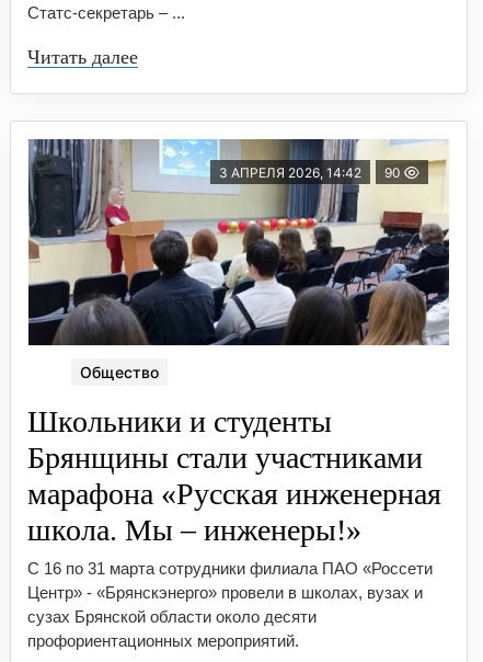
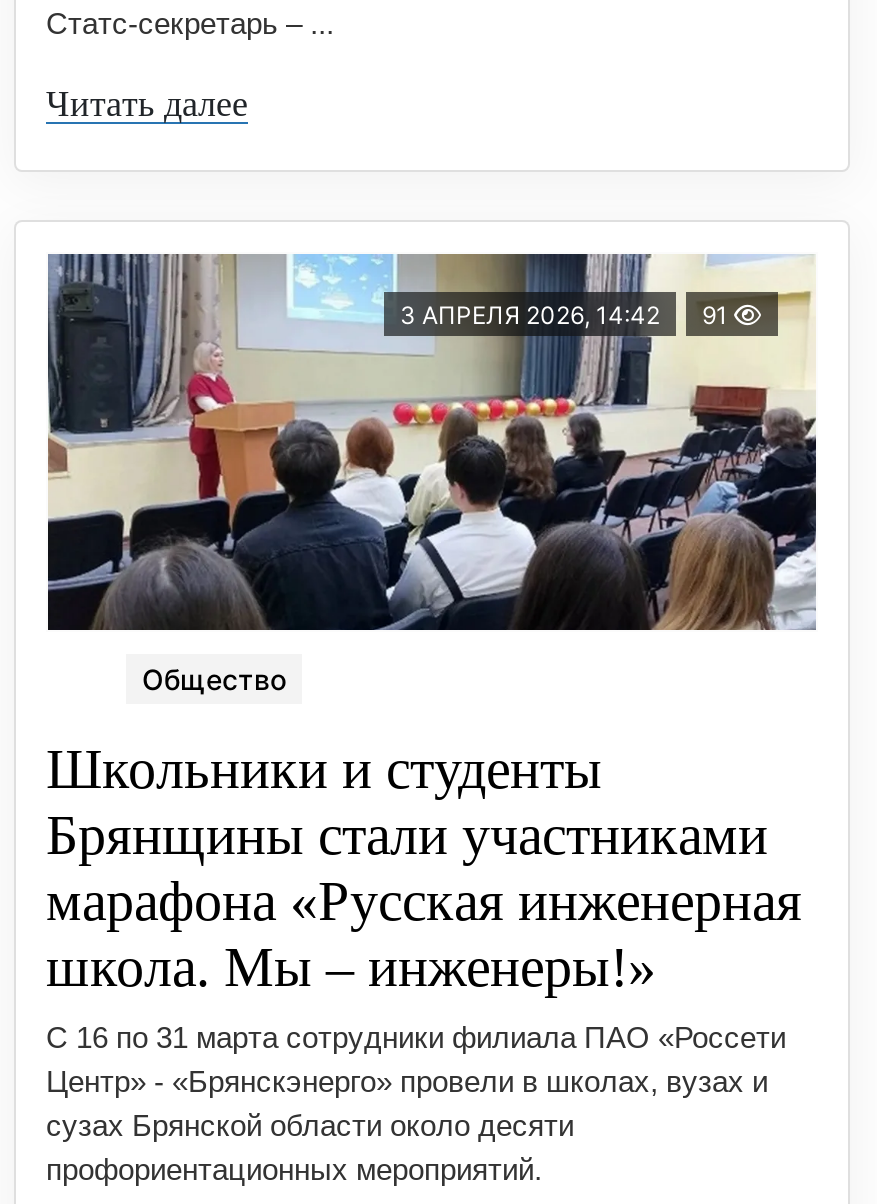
[219,164,404,181] 3 АПРЕЛЯ 2026, 14:42 90 -> [400,300,734,330] 3 АПРЕЛЯ 2026, 14:42 91

